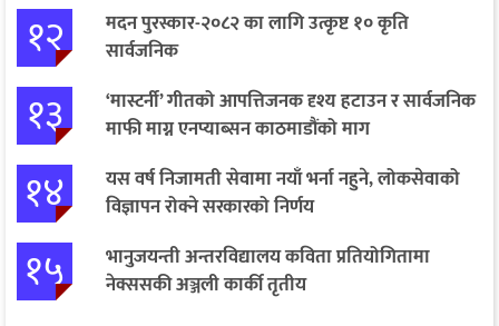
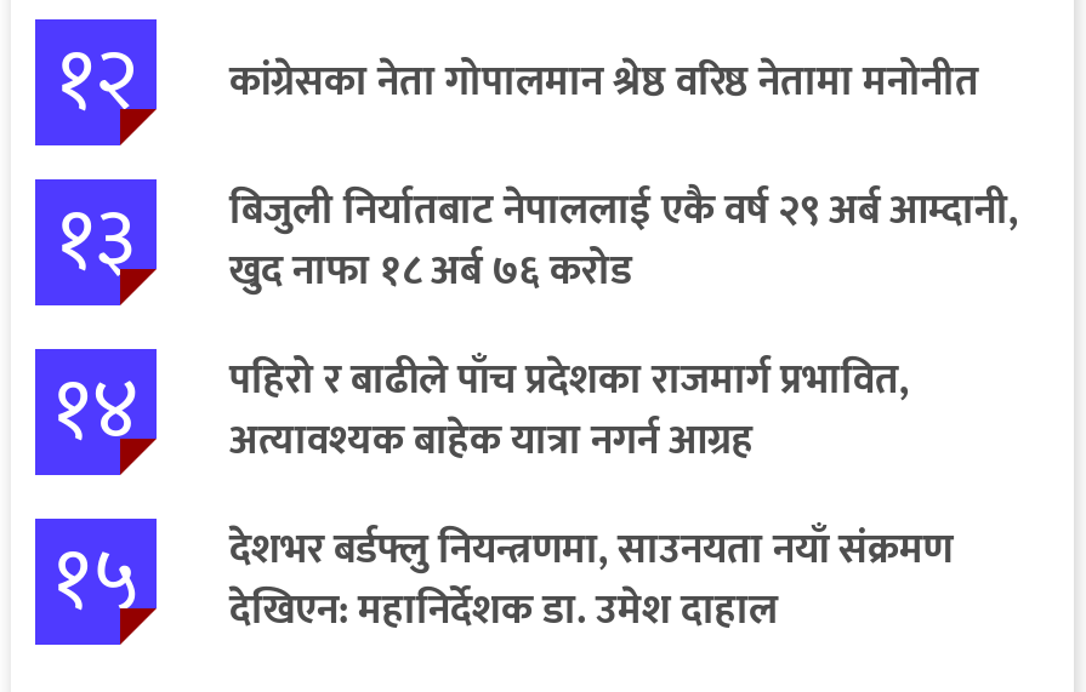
[106,8,409,67] मदन पुरस्कार-२०८२ का लागि उत्कृष्ट १० कृति | सार्वजनिक -> [229,48,979,115] कांग्रेसका नेता गोपालमान श्रेष्ठ वरिष्ठ नेतामा मनोनीत
[106,86,476,145] ‘मास्टर्नी’ गीतको आपत्तिजनक दृश्य हटाउन र सार्वजनिक | माफी माग्न एनप्याब्सन काठमाडौंको माग -> [229,177,1018,306] बिजुली निर्यातबाट नेपाललाई एकै वर्ष २९ अर्ब आम्दानी, | खुद नाफा १८ अर्ब ७६ करोड
[106,164,460,223] यस वर्ष निजामती सेवामा नयाँ भर्ना नहुने, लोकसेवाको | विज्ञापन रोक्ने सरकारको निर्णय -> [229,347,909,475] पहिरो र बाढीले पाँच प्रदेशका राजमार्ग प्रभावित, | अत्यावश्यक बाहेक यात्रा नगर्न आग्रह
[106,242,430,301] भानुजयन्ती अन्तरविद्यालय कविता प्रतियोगितामा | नेक्ससकी अञ्जली कार्की तृतीय -> [229,517,953,645] देशभर बर्डफ्लु नियन्त्रणमा, साउनयता नयाँ संक्रमण | देखिएन: महानिर्देशक डा. उमेश दाहाल

